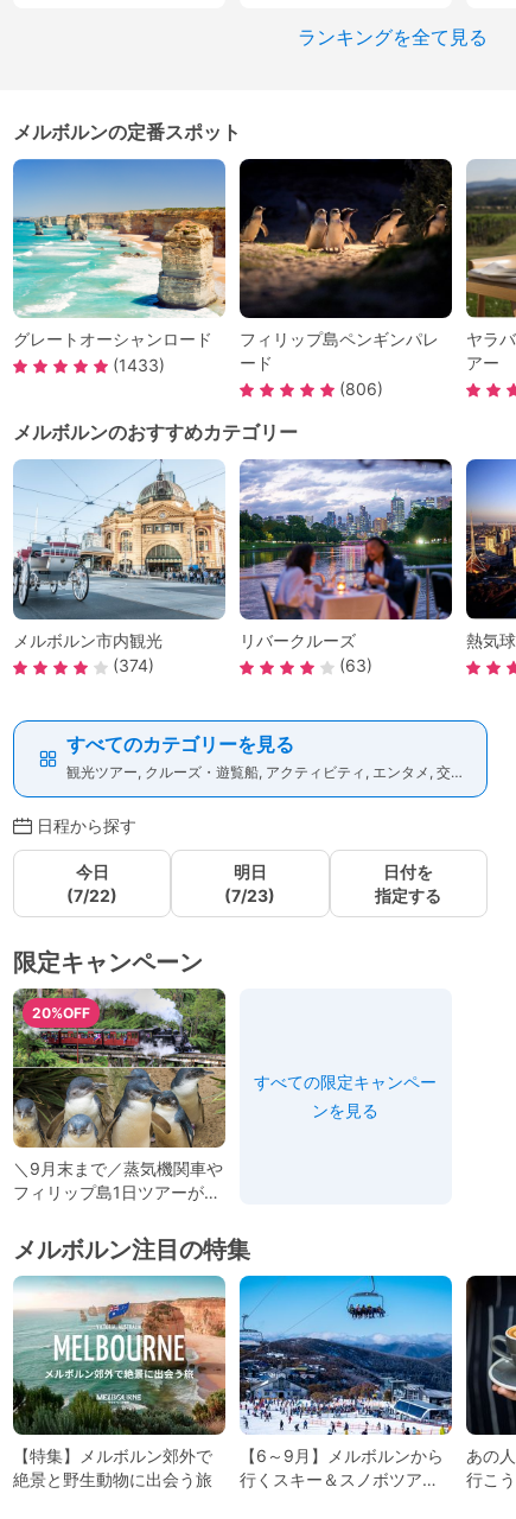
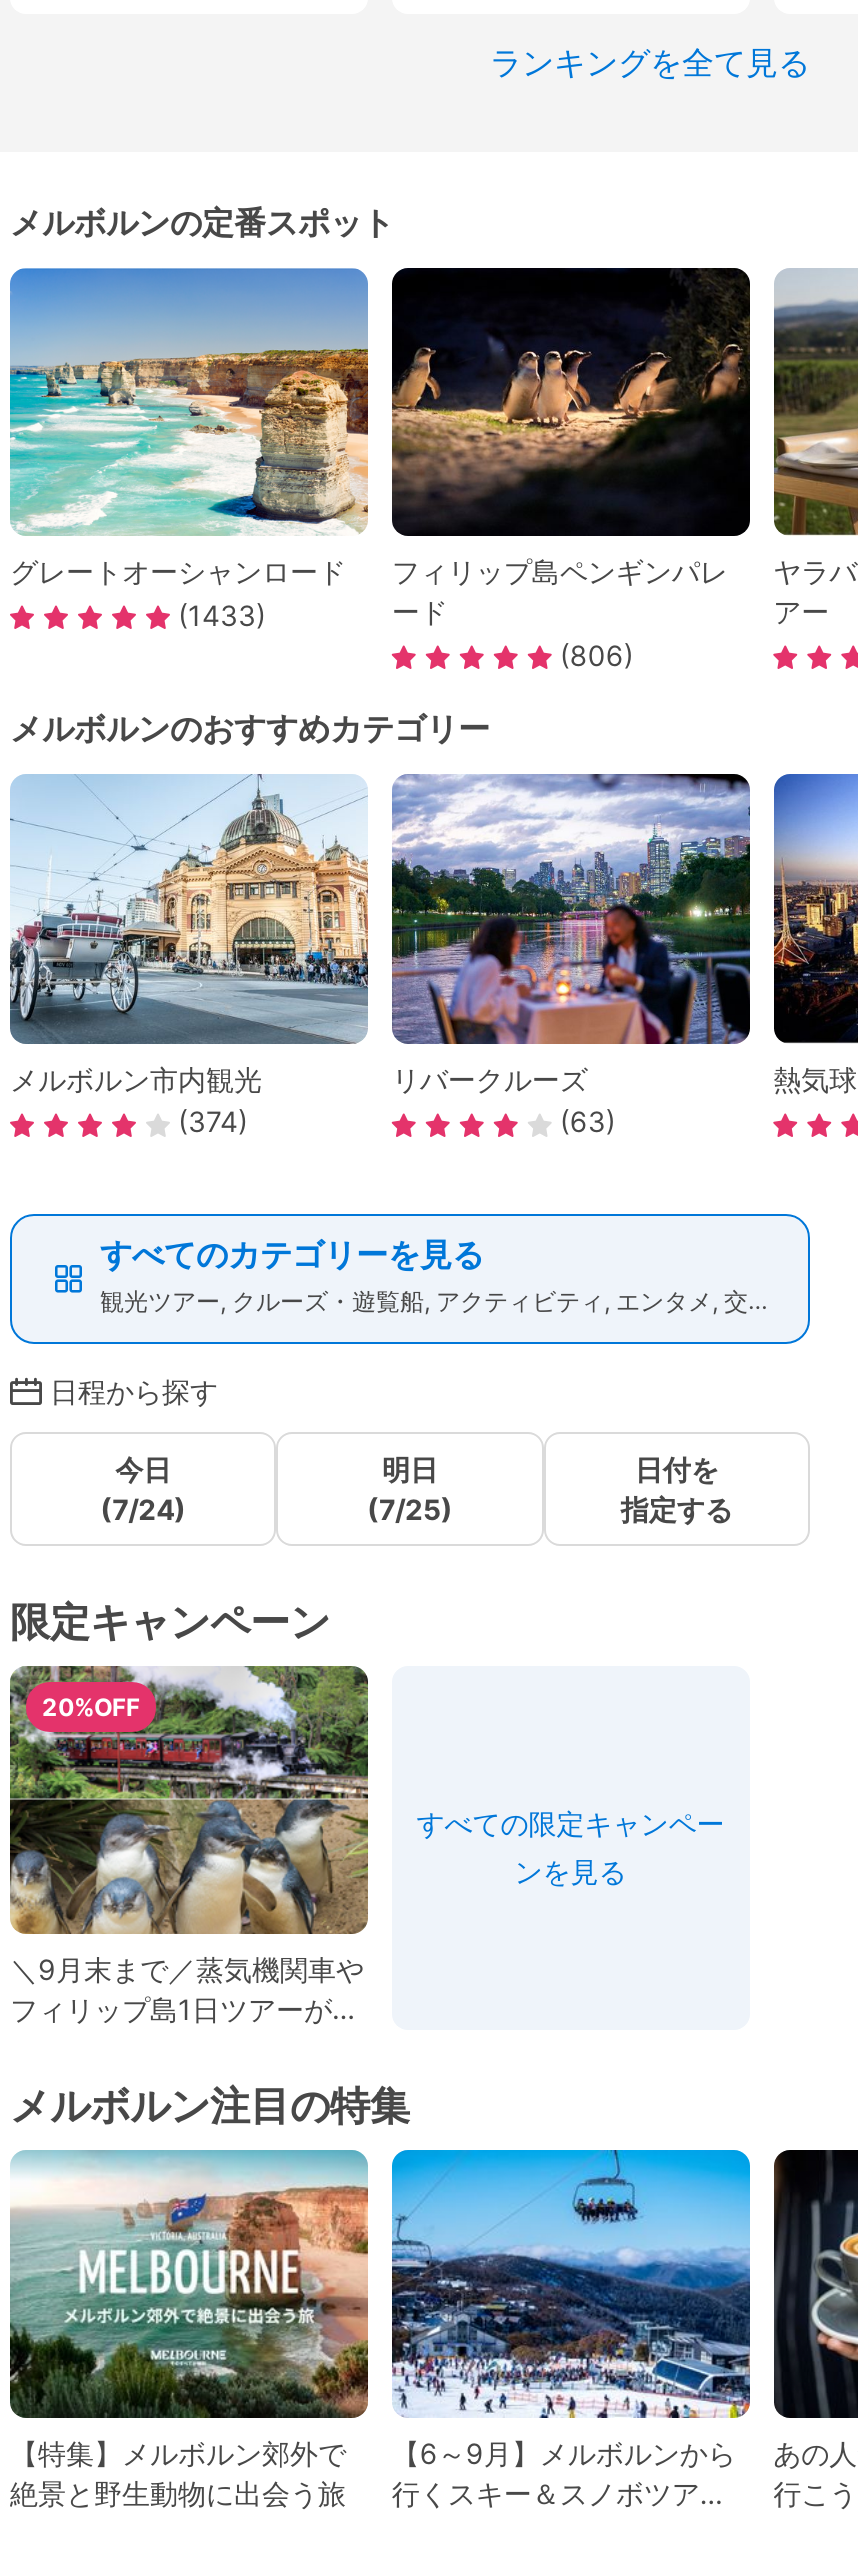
[67,885,118,905] (7/22) -> [100,1491,186,1525] (7/24)
[225,885,276,905] (7/23) -> [367,1491,453,1525] (7/25)

